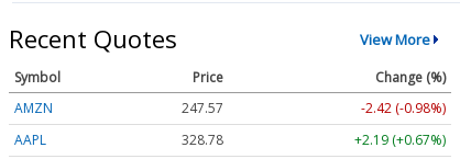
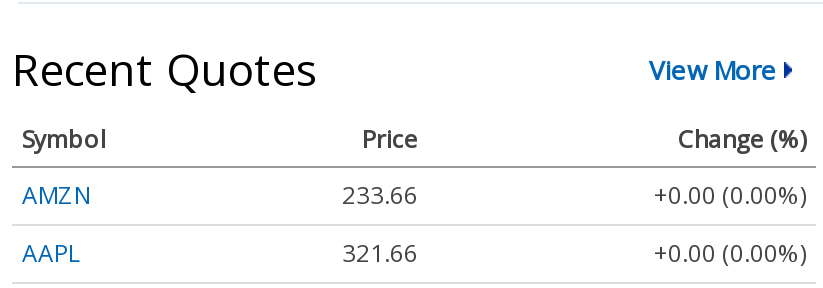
[182,99,223,118] 247.57 -> [342,179,418,213] 233.66
[361,99,446,118] -2.42 (-0.98%) -> [654,179,806,213] +0.00 (0.00%)
[182,131,223,149] 328.78 -> [342,237,418,271] 321.66
[354,131,446,149] +2.19 (+0.67%) -> [654,237,806,271] +0.00 (0.00%)

